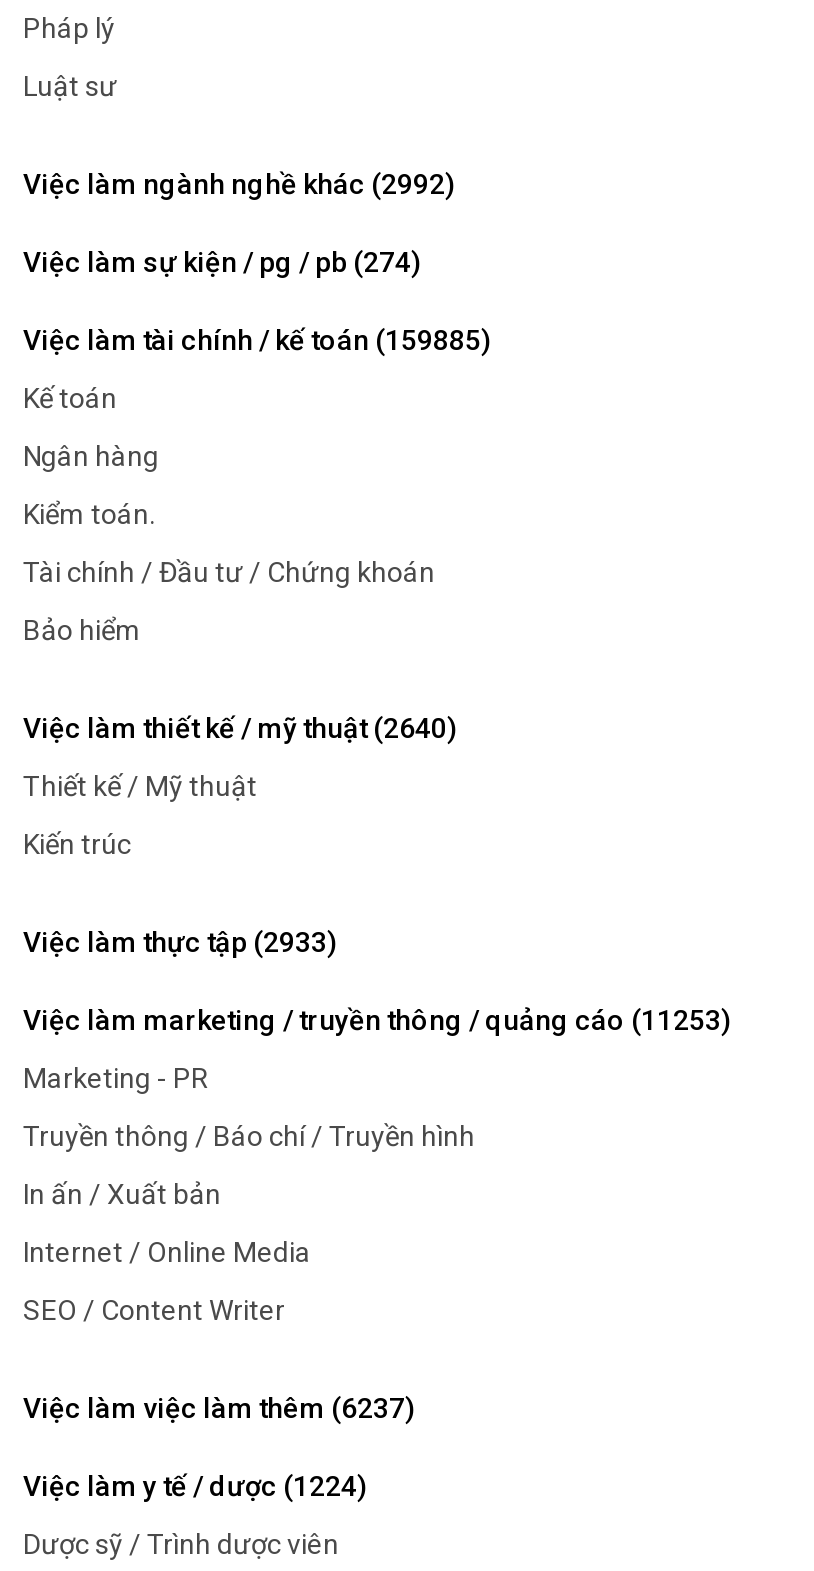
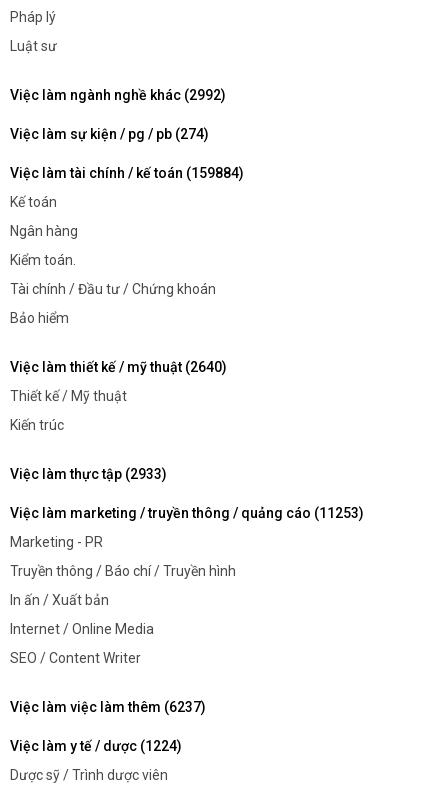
[23,324,491,356] Việc làm tài chính / kế toán (159885) -> [10,165,244,181] Việc làm tài chính / kế toán (159884)

